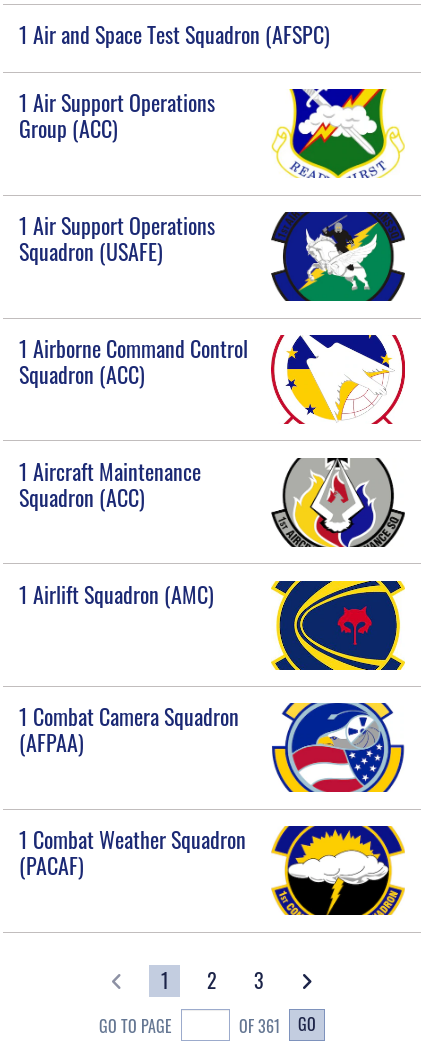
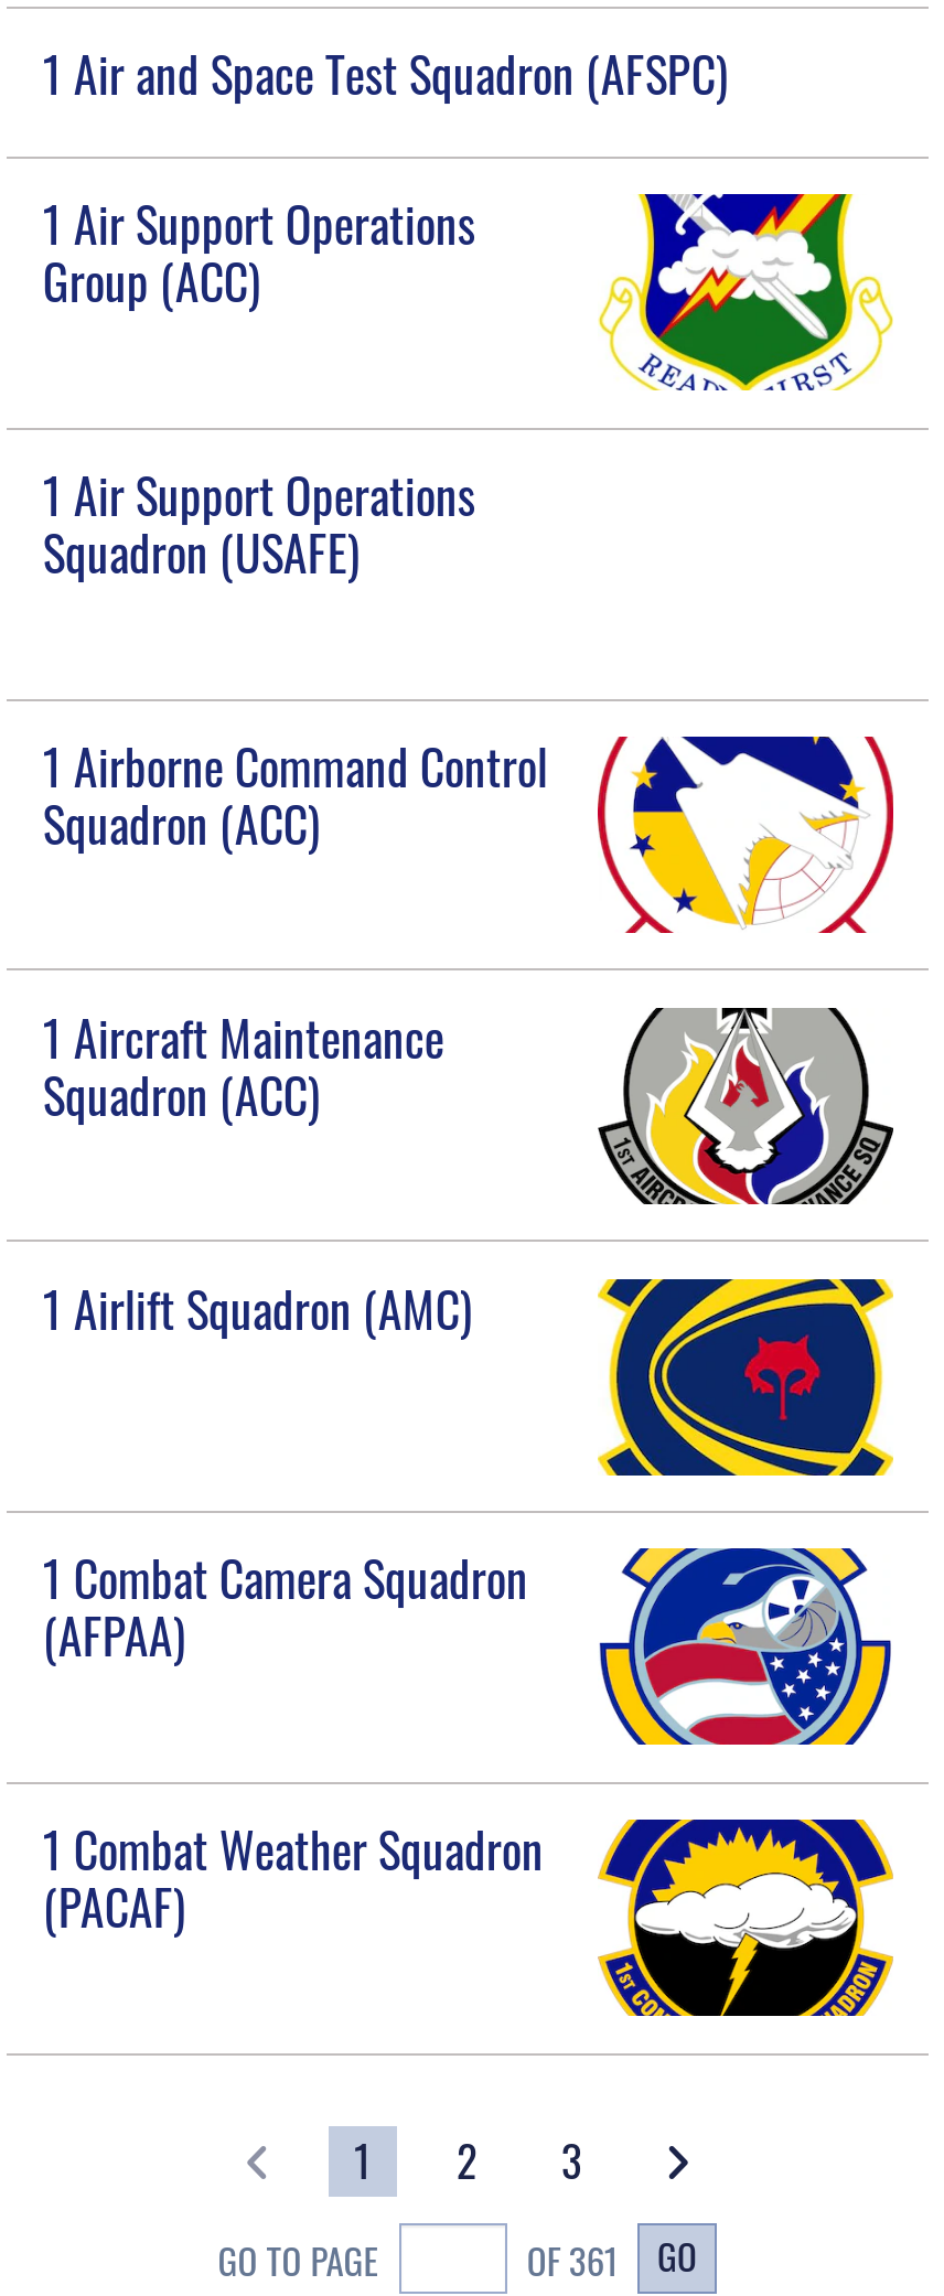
[270,211,406,302] [image] -> none

